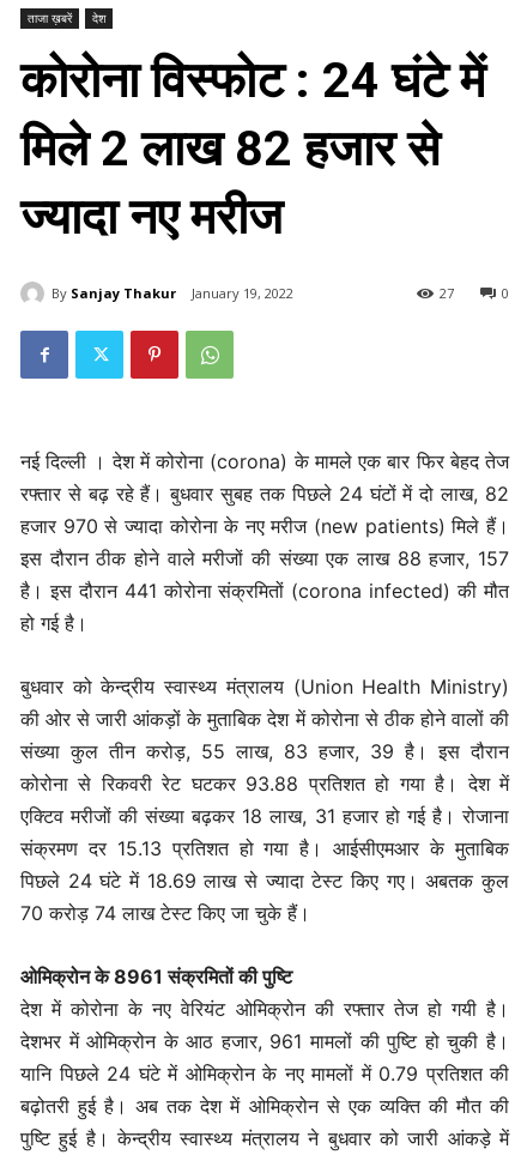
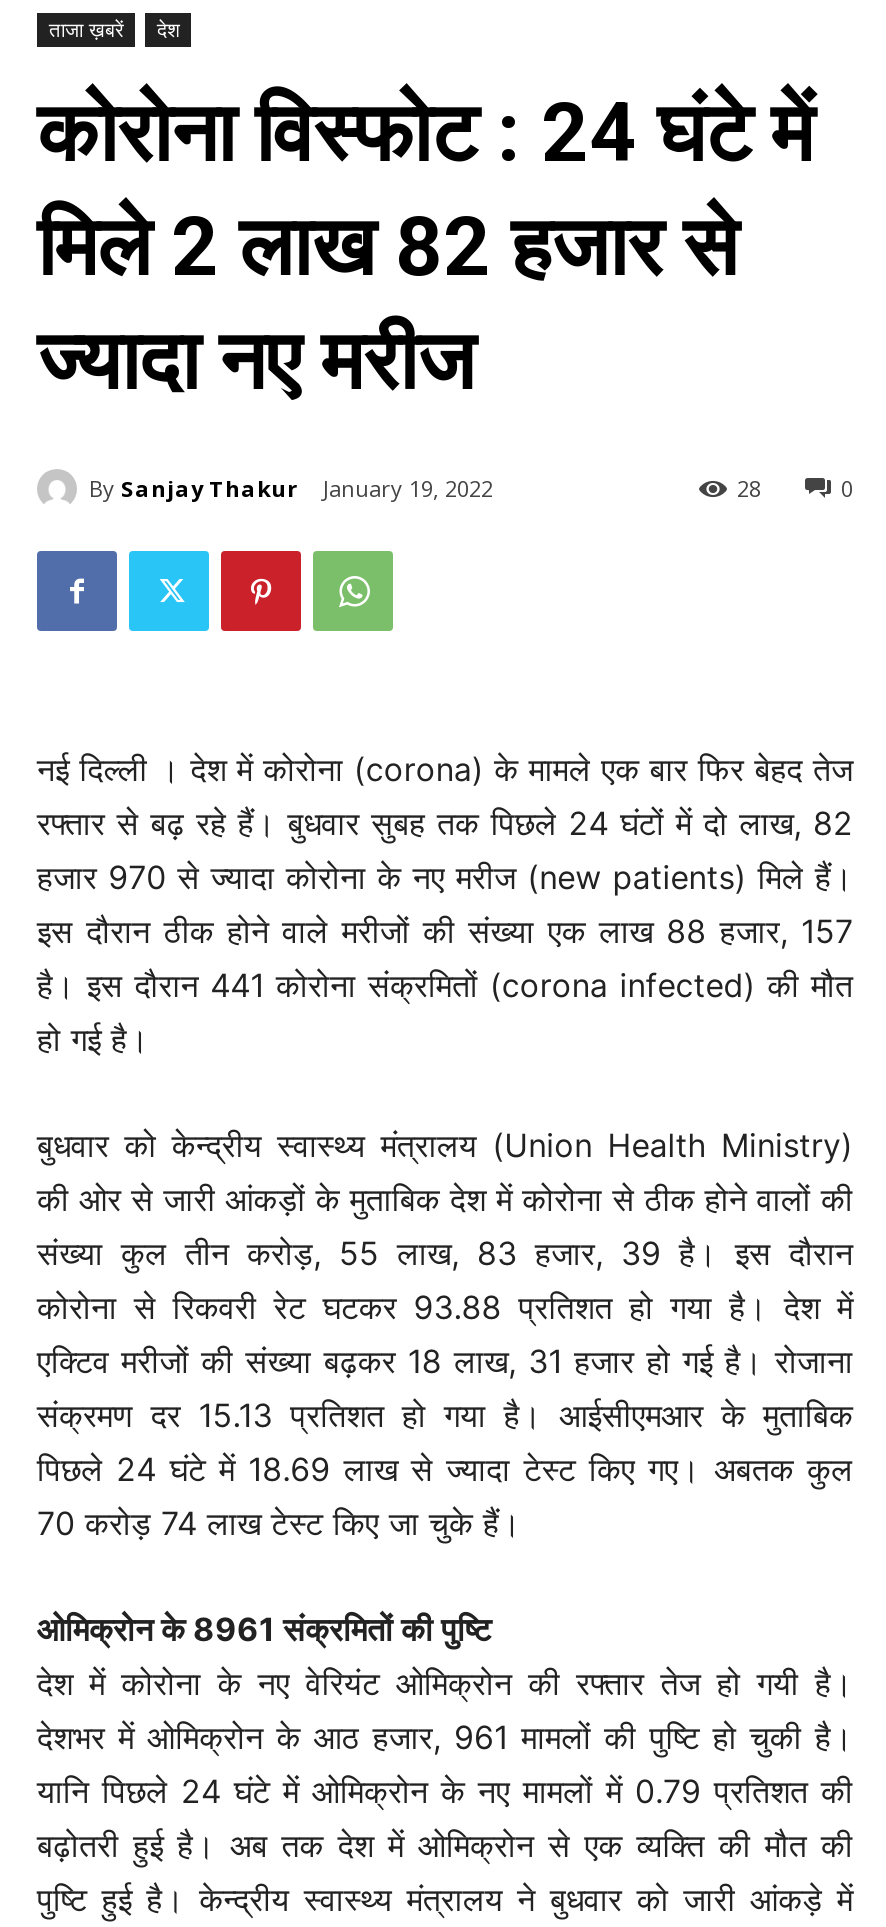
[440,284,454,302] 27 -> [737,474,761,504] 28

